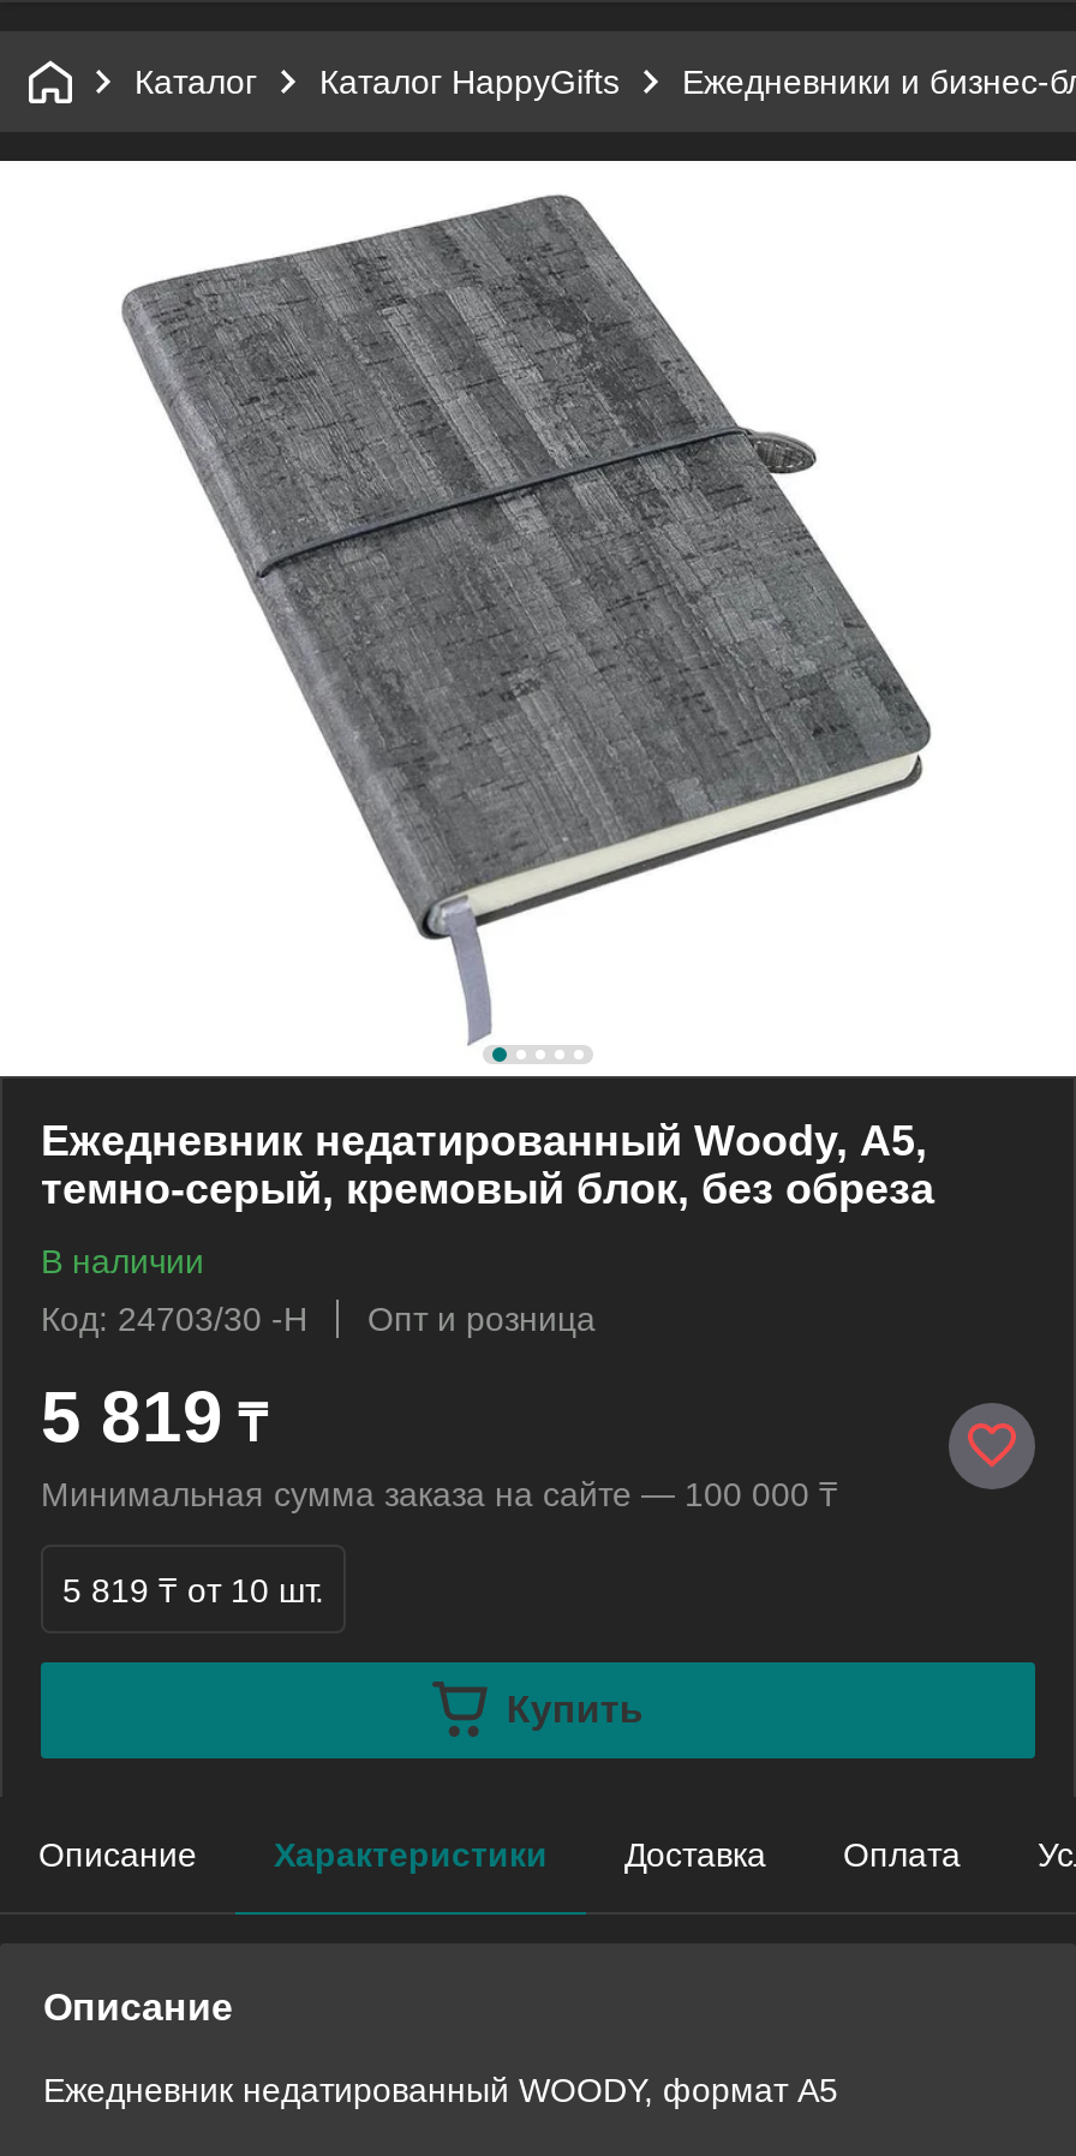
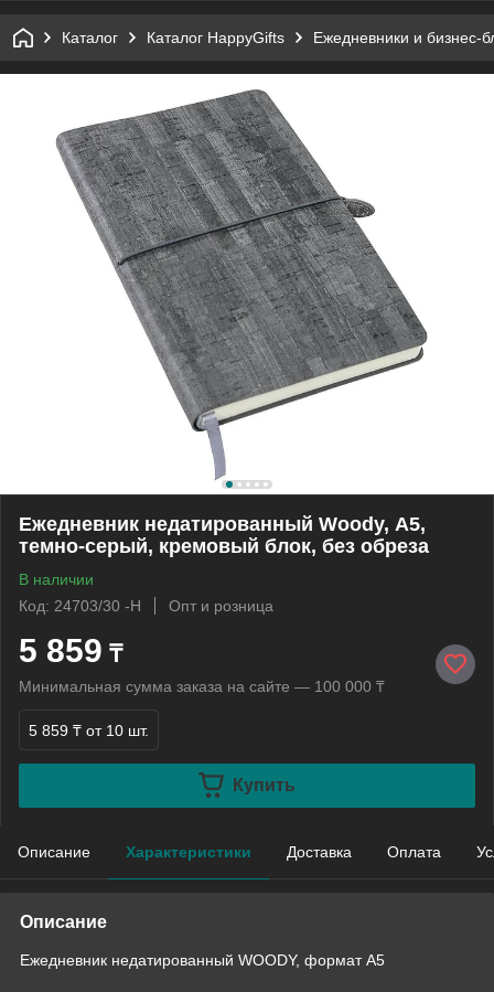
[41,1376,267,1455] 5 819 ₸ -> [19,632,122,668] 5 859 ₸
[62,1571,324,1609] 5 819 ₸ от 10 шт. -> [29,721,149,739] 5 859 ₸ от 10 шт.

